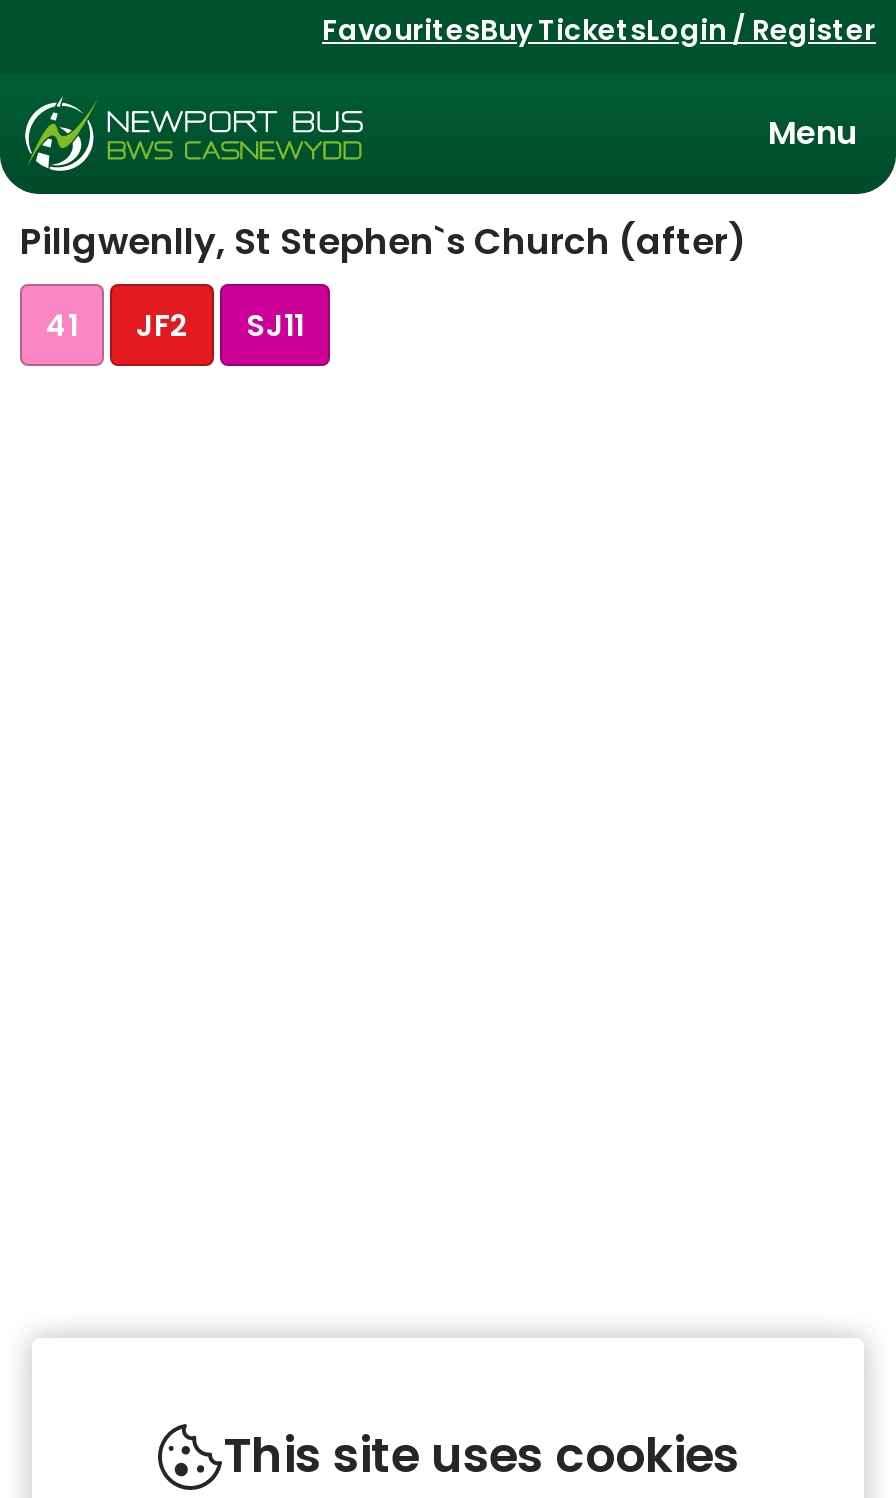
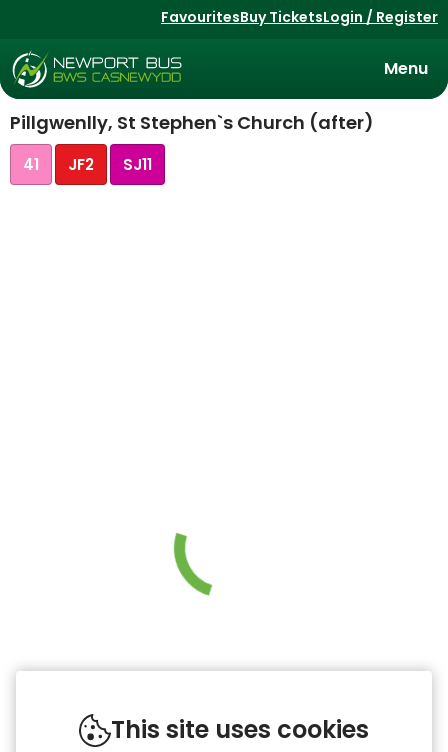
none -> [173,532,213,596] [image]

